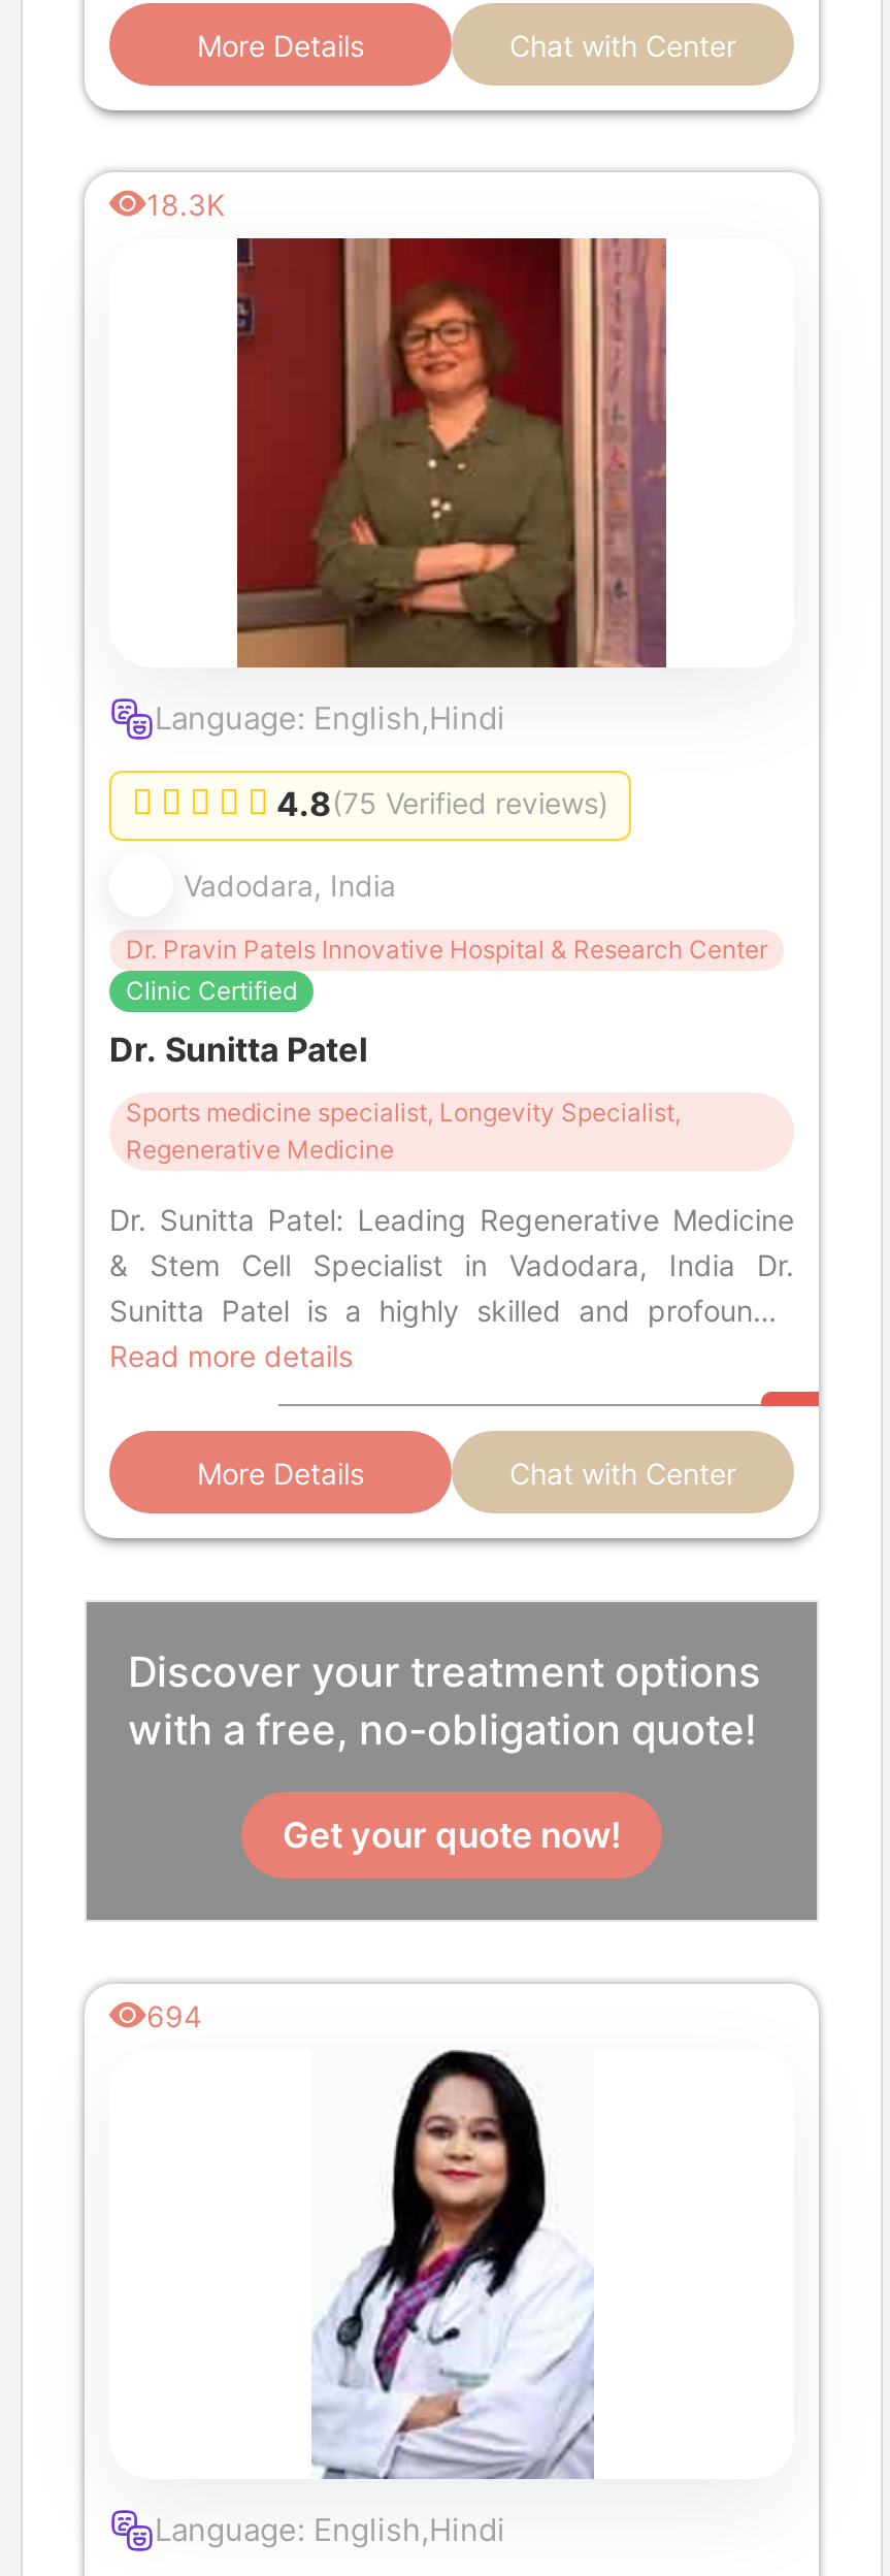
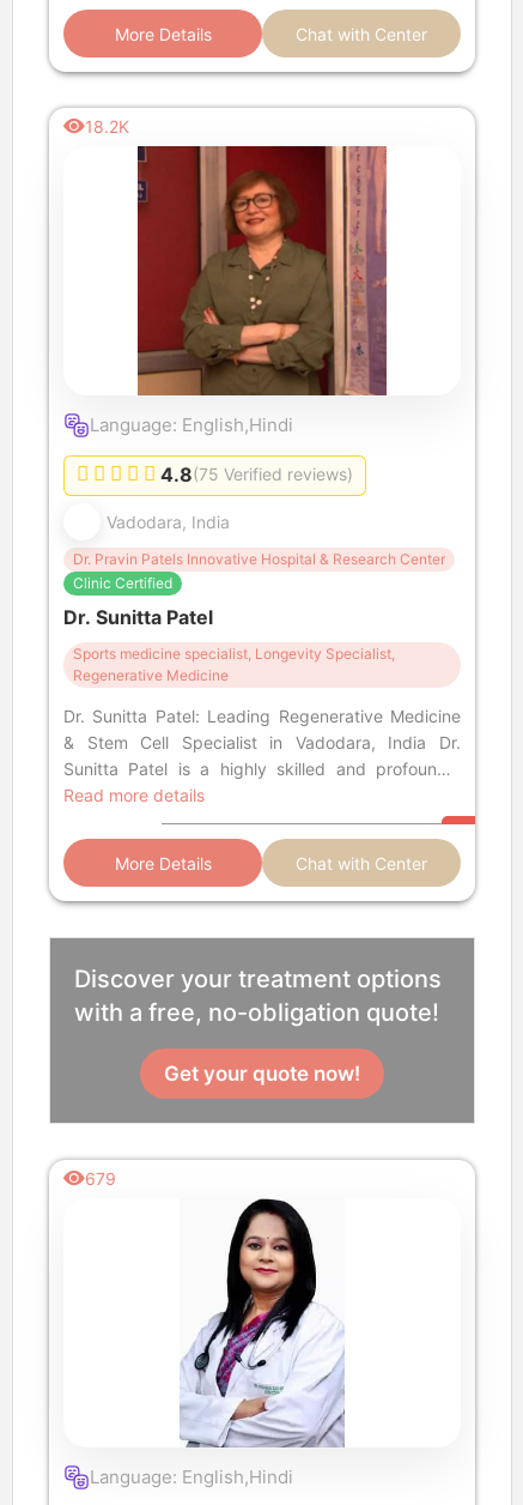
[146,187,225,222] 18.3K -> [85,116,129,137] 18.2K
[146,1998,202,2033] 694 -> [85,1168,116,1189] 679

